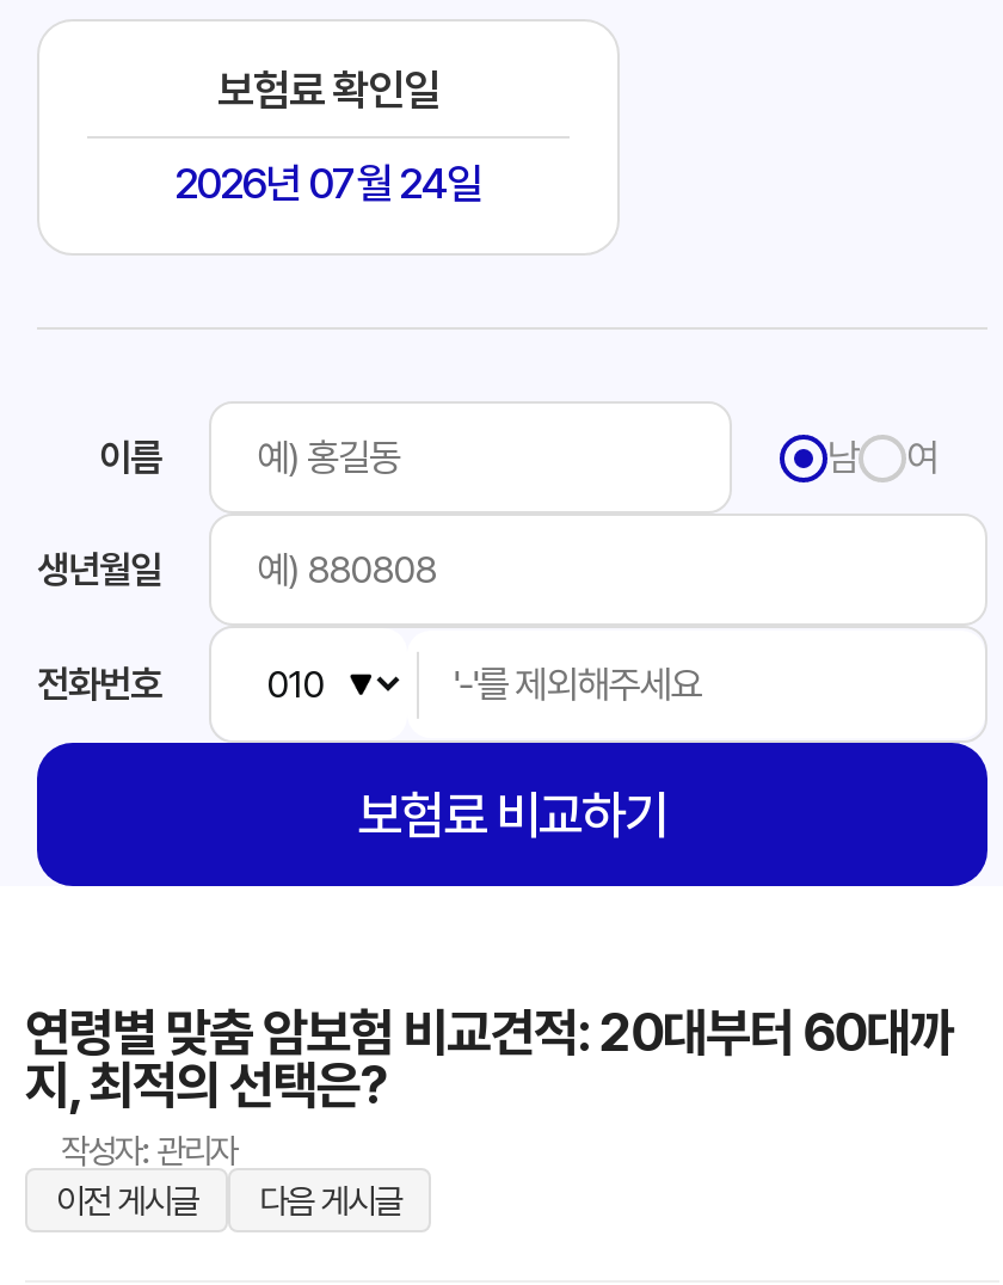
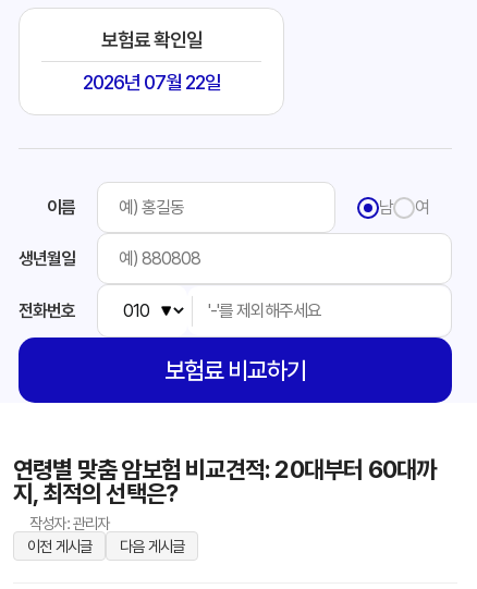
[174,158,482,208] 2026년 07월 24일 -> [82,71,221,94] 2026년 07월 22일

